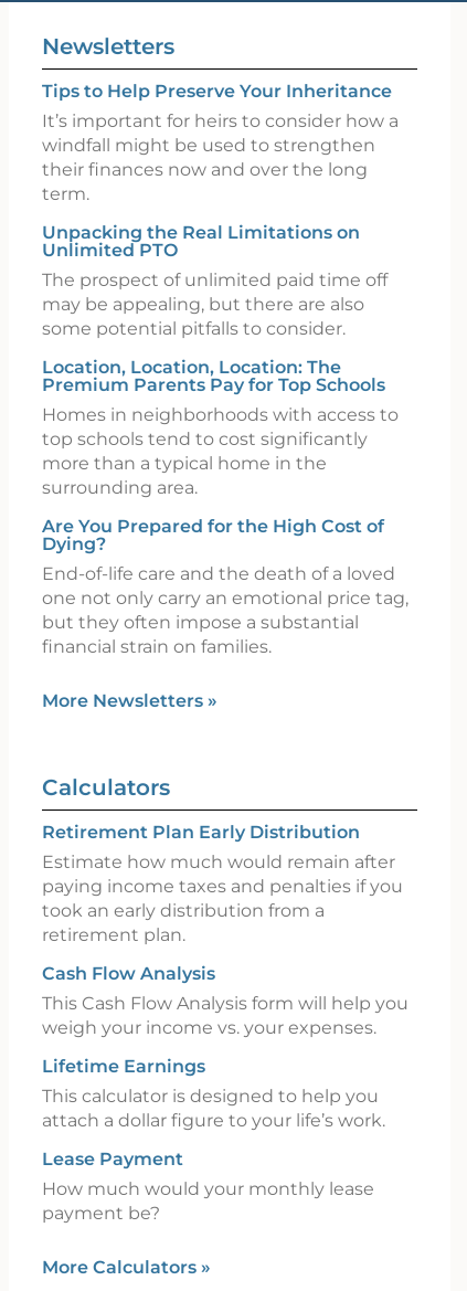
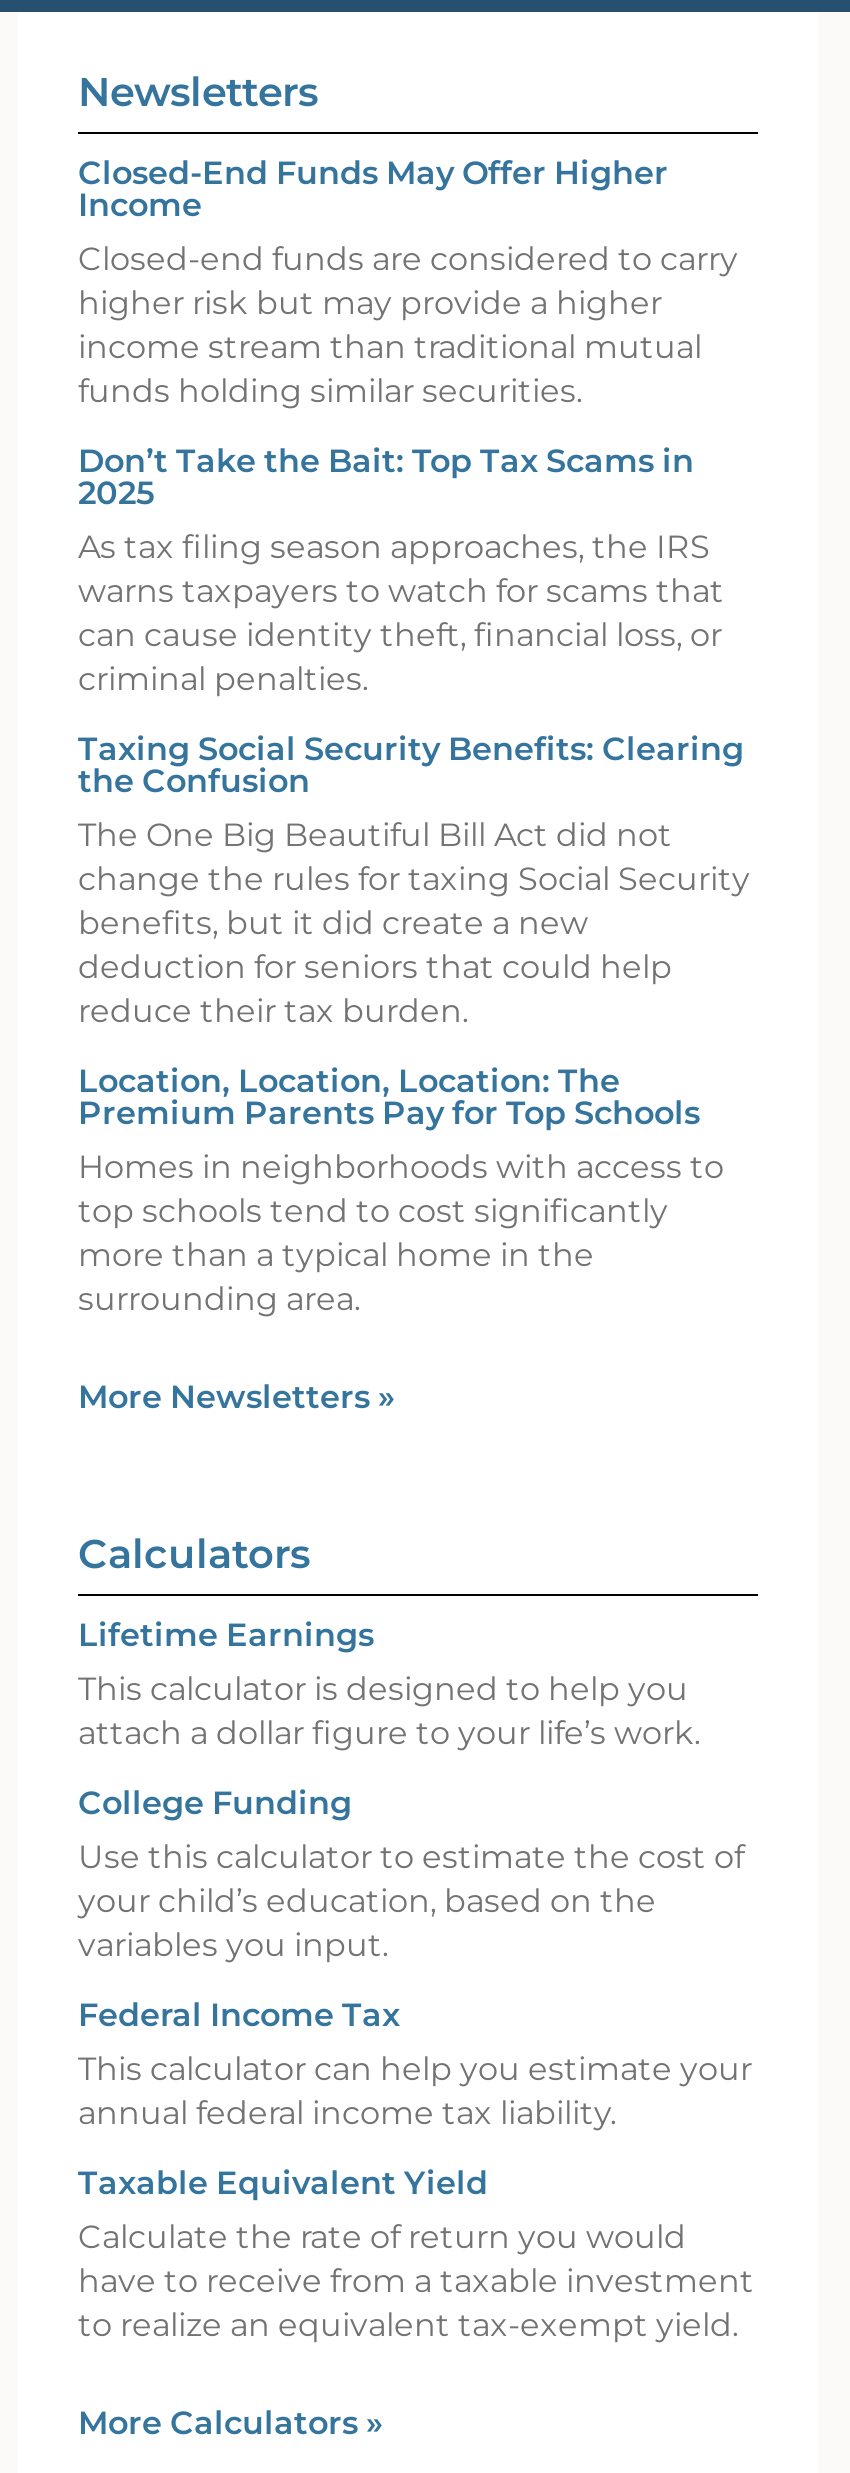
[42,81,399,339] Tips to Help Preserve Your Inheritance | It’s important for heirs to consider how a | windfall might be used to strengthen | their finances now and over the long | term. | Unpacking the Real Limitations on | Unlimited PTO | The prospect of unlimited paid time off | may be appealing, but there are also | some potential pitfalls to consider. -> [78,154,750,1030] Closed-End Funds May Offer Higher | Income | Closed-end funds are considered to carry | higher risk but may provide a higher | income stream than traditional mutual | funds holding similar securities. | Don’t Take the Bait: Top Tax Scams in | 2025 | As tax filing season approaches, the IRS | warns taxpayers to watch for scams that | can cause identity theft, financial loss, or | criminal penalties. | Taxing Social Security Benefits: Clearing | the Confusion | The One Big Beautiful Bill Act did not | change the rules for taxing Social Security | benefits, but it did create a new | deduction for seniors that could help | reduce their tax burden.
moved [42,357,399,498] -> [78,1062,724,1318]: Location, Location, Location: The | Premium Parents Pay for Top Schools | Homes in neighborhoods with access to | top schools tend to cost significantly | more than a typical home in the | surrounding area.
[42,516,408,657] Are You Prepared for the High Cost of | Dying? | End-of-life care and the death of a loved | one not only carry an emotional price tag, | but they often impose a substantial | financial strain on families. -> none
[42,822,408,1038] Retirement Plan Early Distribution | Estimate how much would remain after | paying income taxes and penalties if you | took an early distribution from a | retirement plan. | Cash Flow Analysis | This Cash Flow Analysis form will help you | weigh your income vs. your expenses. -> none
moved [42,1056,385,1131] -> [78,1616,700,1752]: Lifetime Earnings | This calculator is designed to help you | attach a dollar figure to your life’s work.
[42,1149,374,1224] Lease Payment | How much would your monthly lease | payment be? -> [78,1784,754,2344] College Funding | Use this calculator to estimate the cost of | your child’s education, based on the | variables you input. | Federal Income Tax | This calculator can help you estimate your | annual federal income tax liability. | Taxable Equivalent Yield | Calculate the rate of return you would | have to receive from a taxable investment | to realize an equivalent tax-exempt yield.

